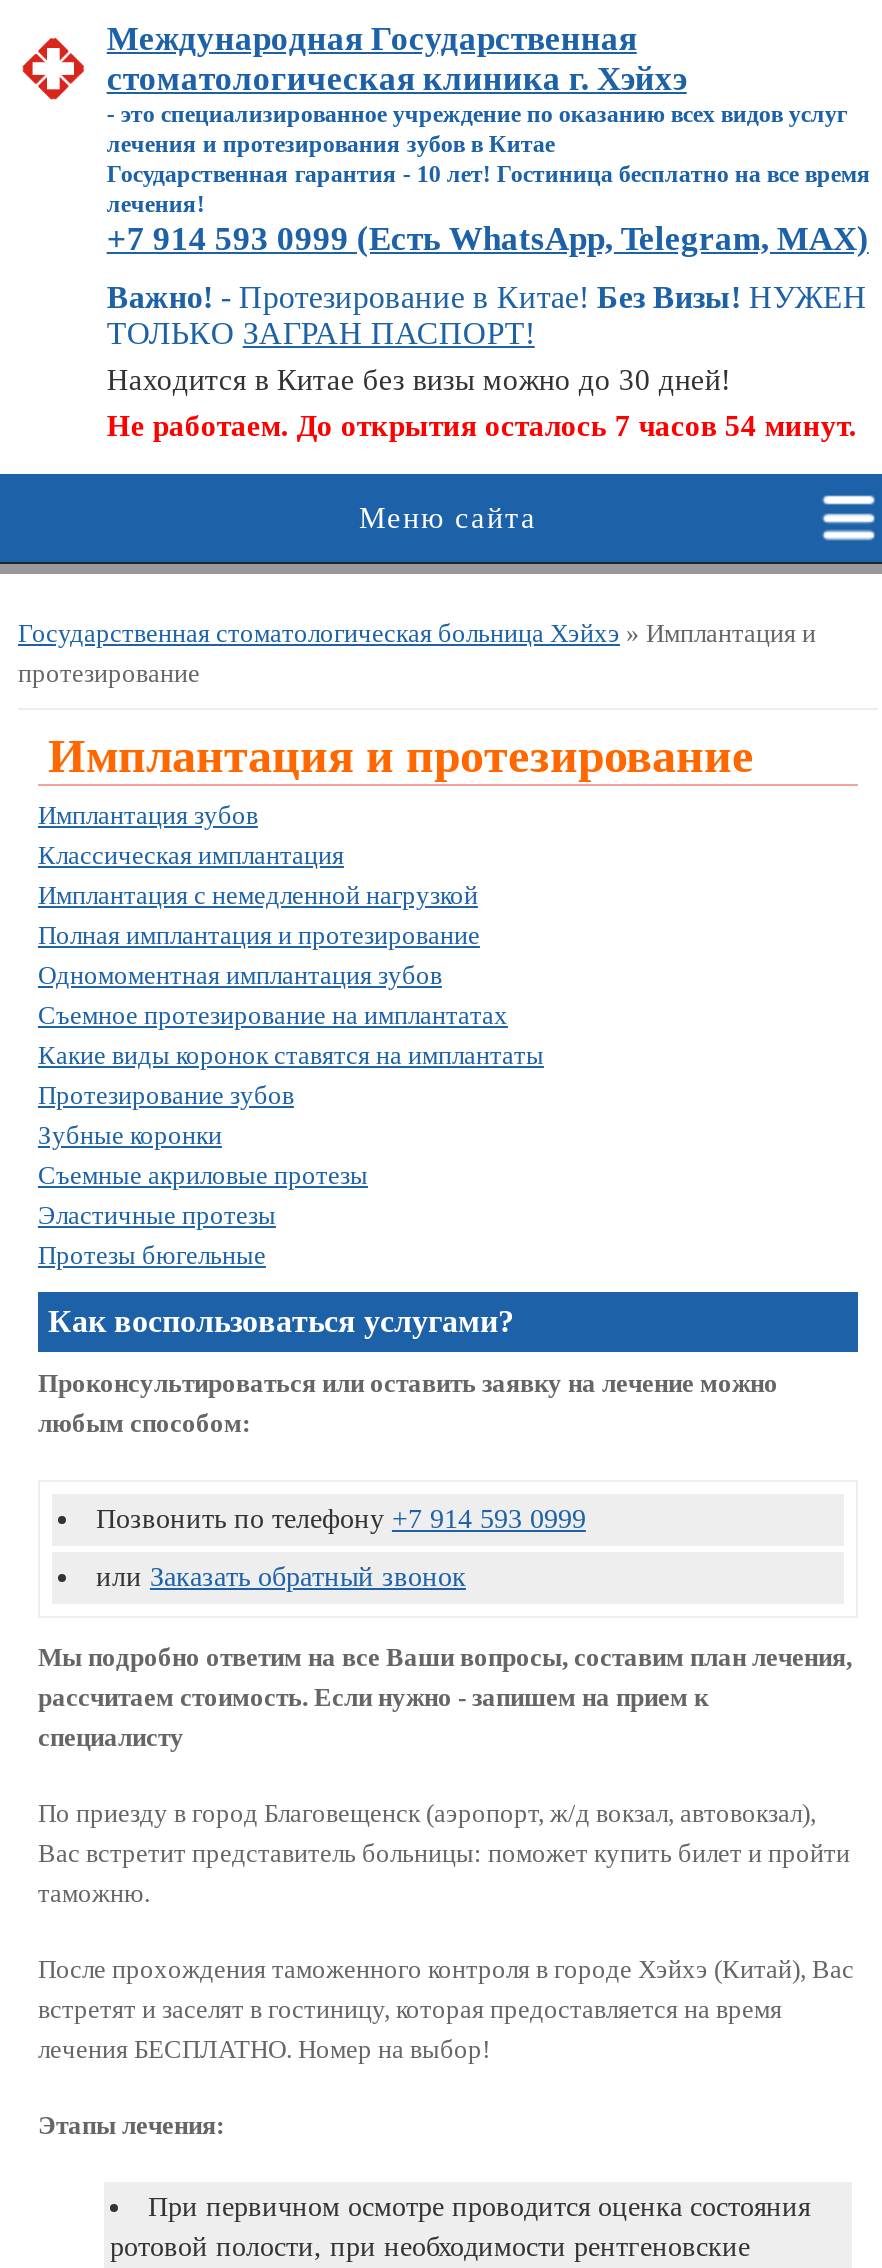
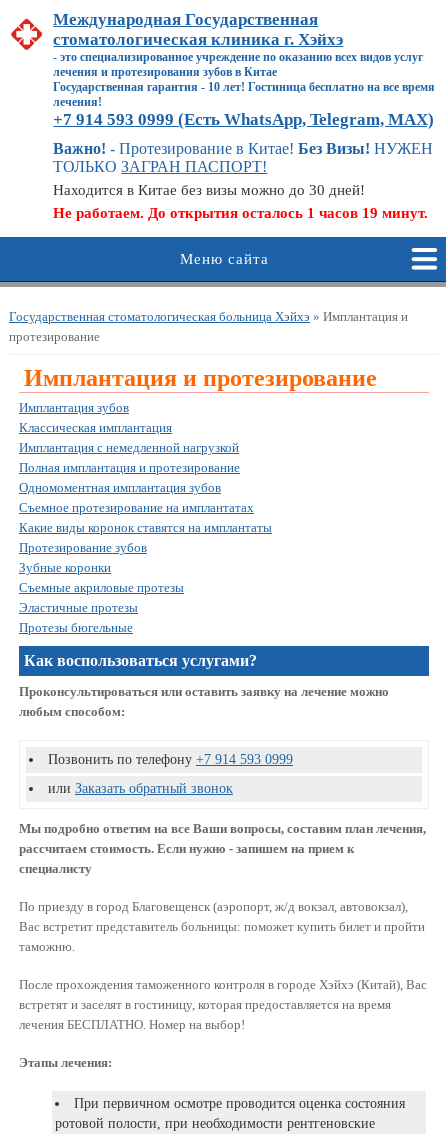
[107,410,857,442] Не работаем. До открытия осталось 7 часов 54 минут. -> [53,205,428,221] Не работаем. До открытия осталось 1 часов 19 минут.

